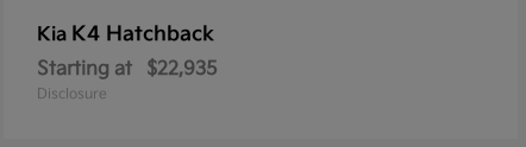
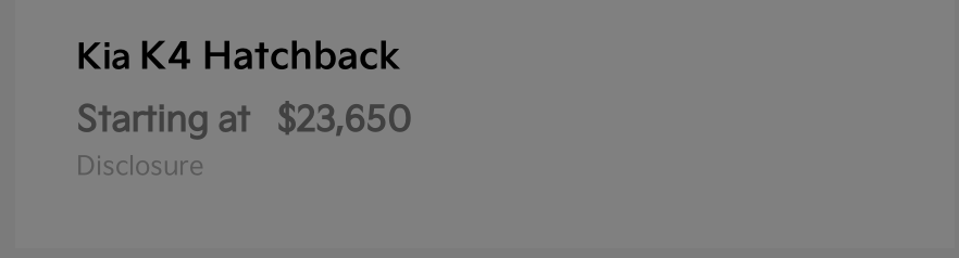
[37,58,218,81] Starting at $22,935 -> [76,101,411,142] Starting at $23,650

